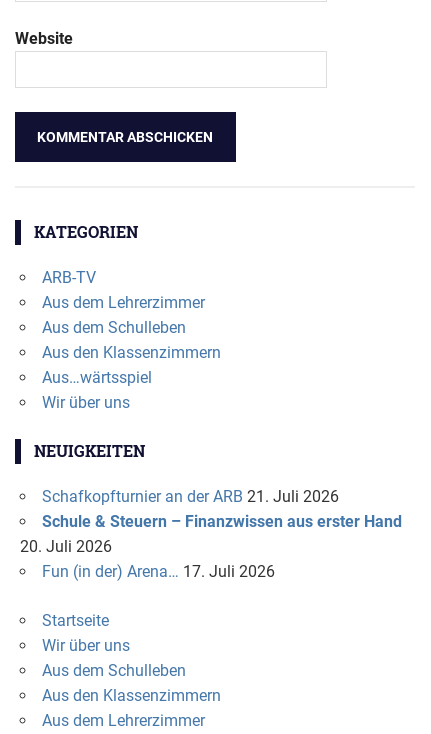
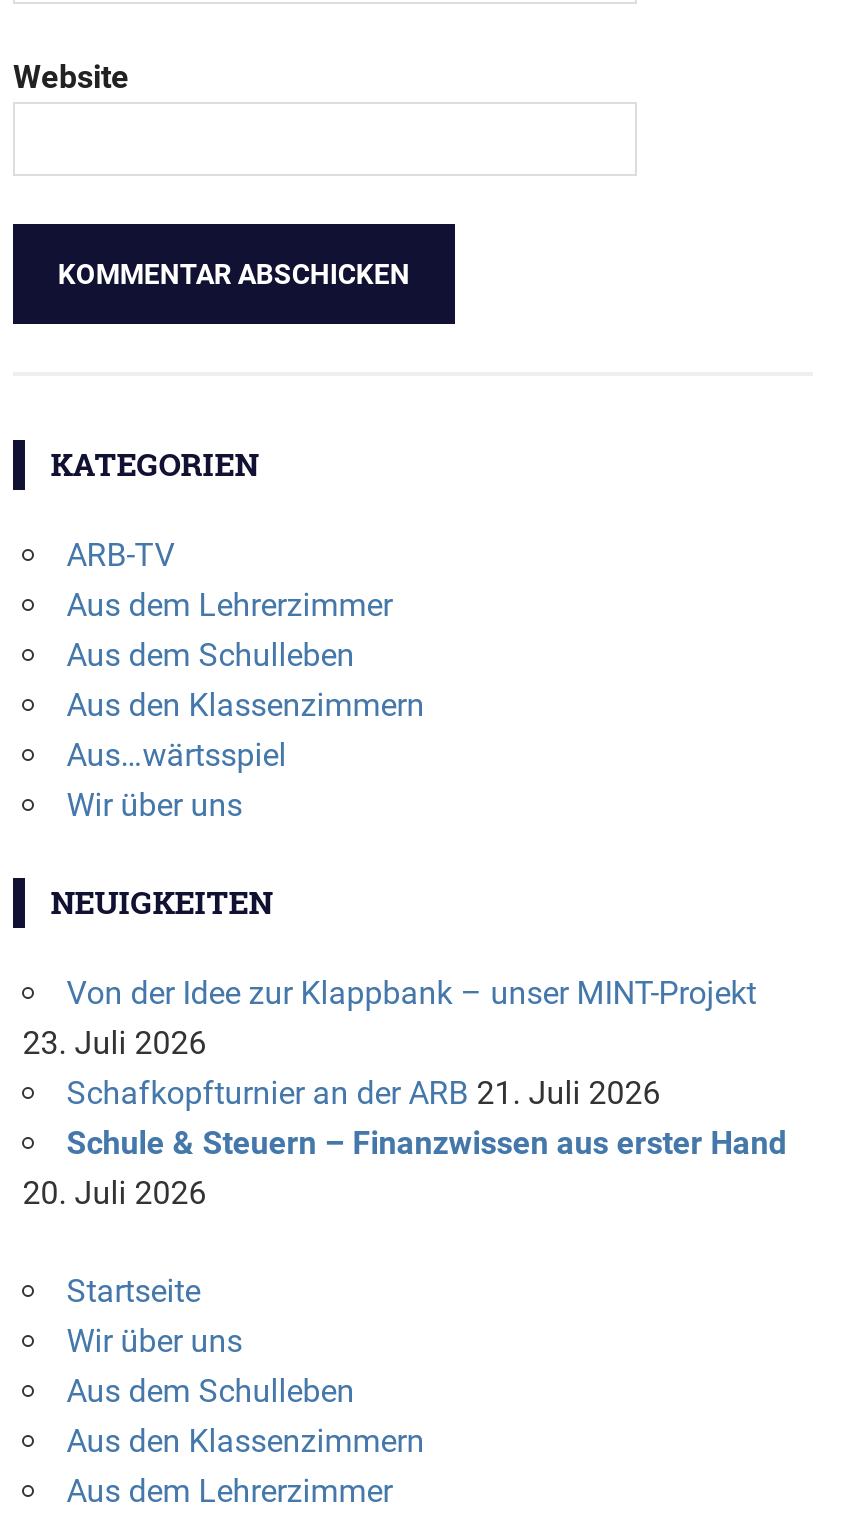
none -> [23,973,757,1061] Von der Idee zur Klappbank – unser MINT-Projekt | 23. Juli 2026
moved [20,487,402,556] -> [23,1073,787,1211]: Schafkopfturnier an der ARB 21. Juli 2026 | Schule & Steuern – Finanzwissen aus erster Hand | 20. Juli 2026
[42,562,275,581] Fun (in der) Arena… 17. Juli 2026 -> none

